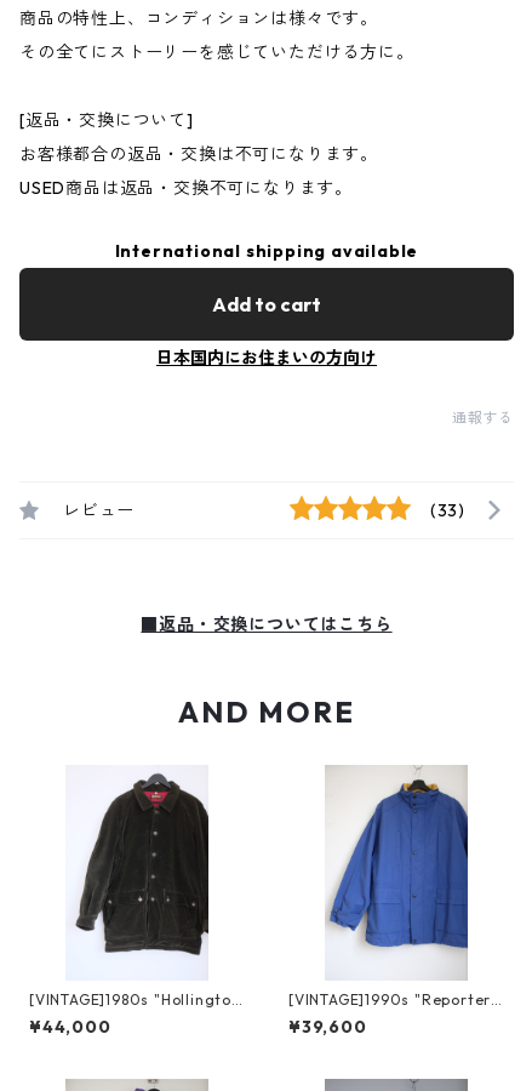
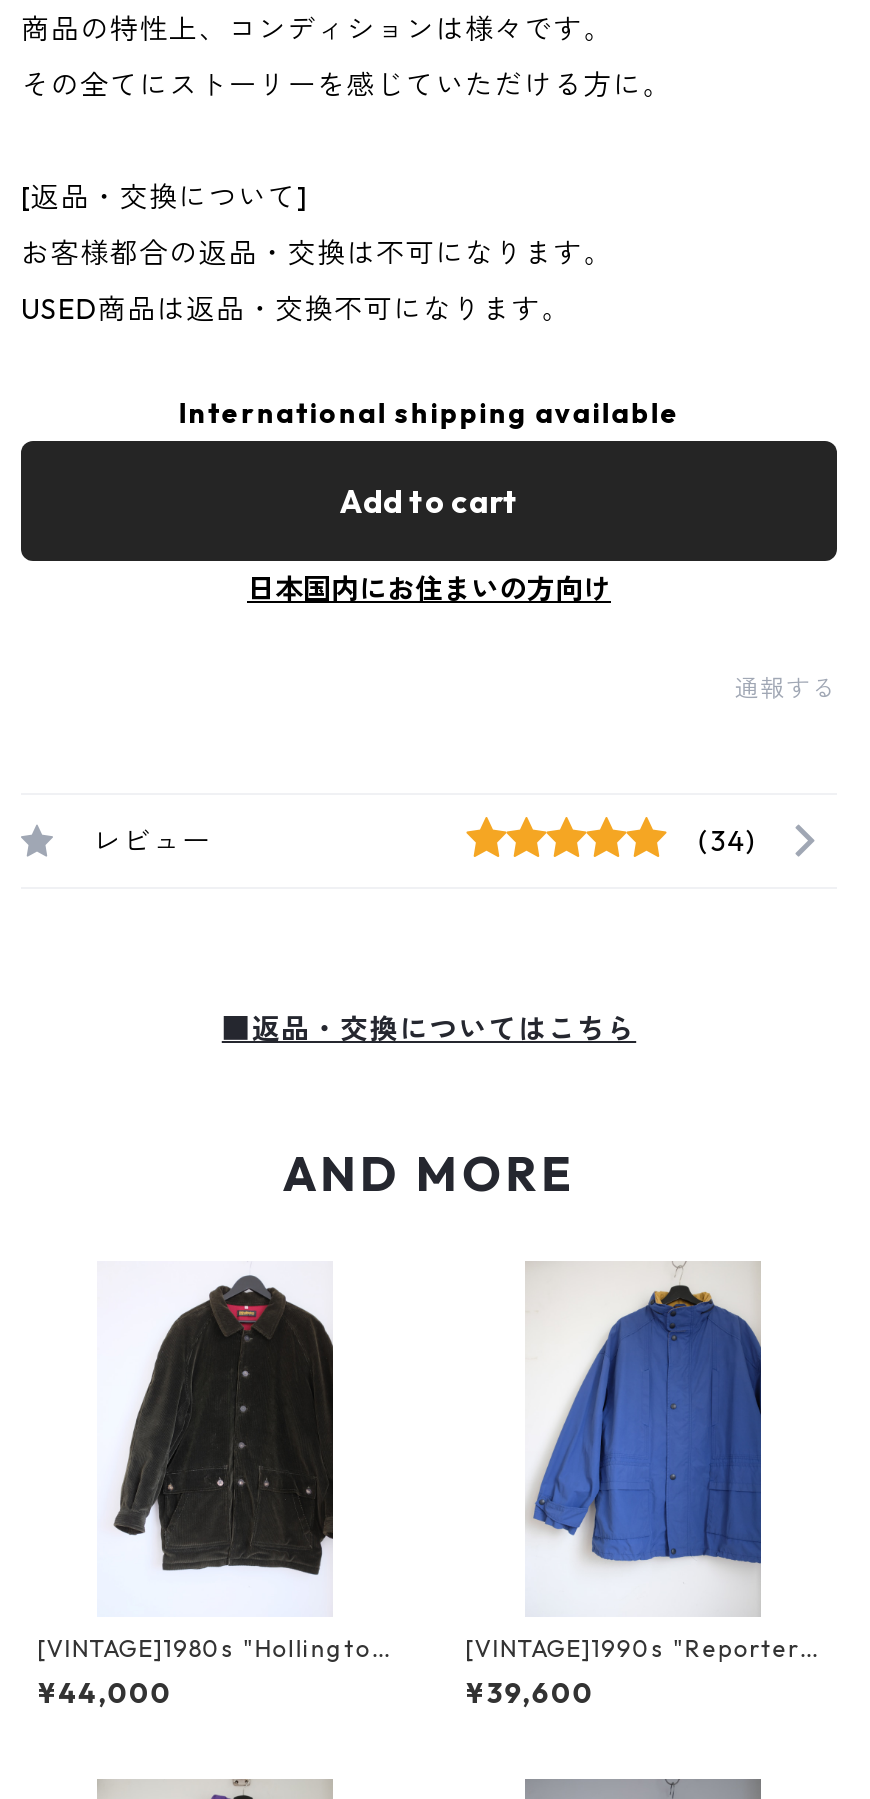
[430,499,465,521] (33) -> [699,823,757,859] (34)

